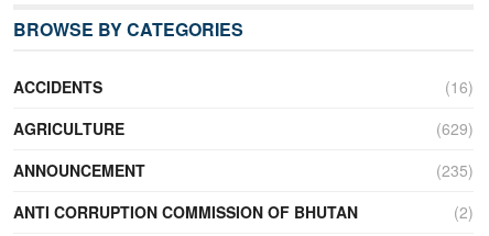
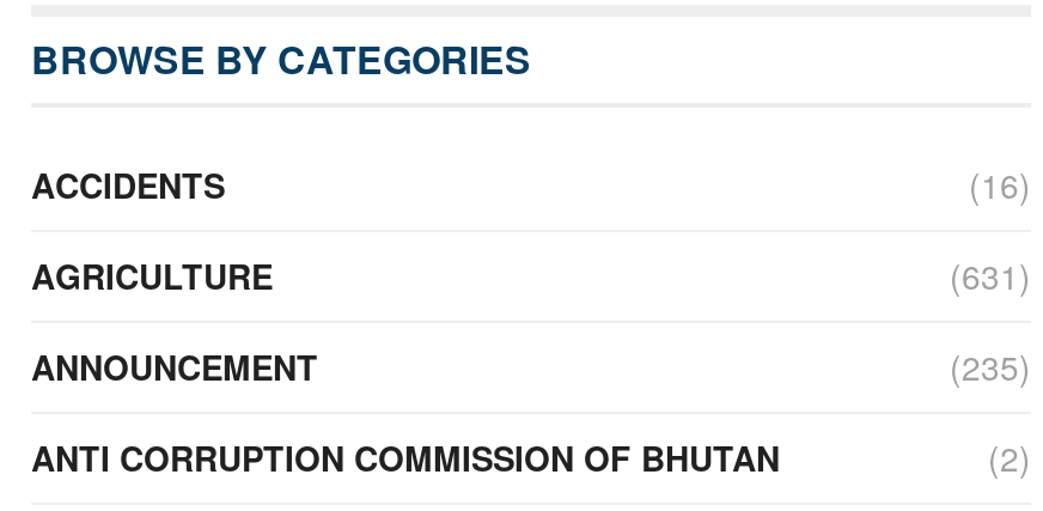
[436,117,474,139] (629) -> [950,253,1031,300] (631)

